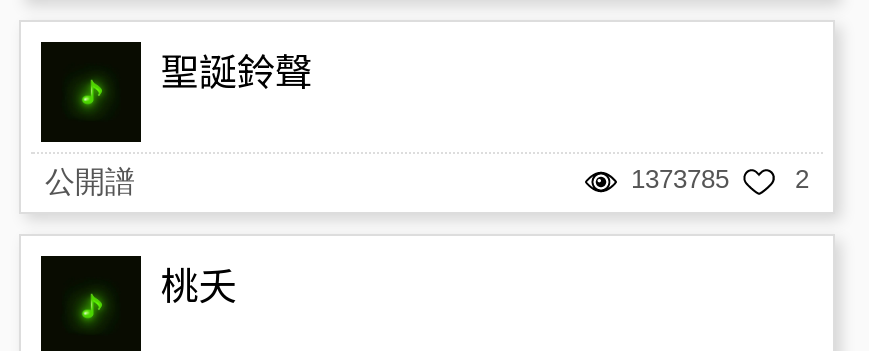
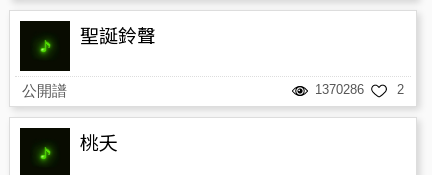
[631,165,729,195] 1373785 -> [315,82,364,97] 1370286

